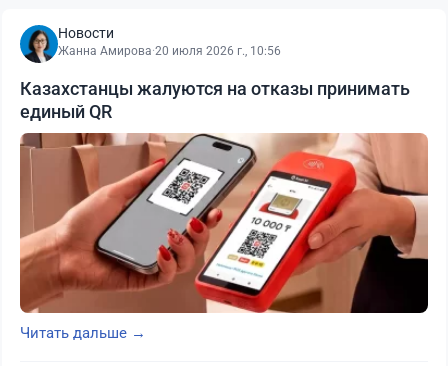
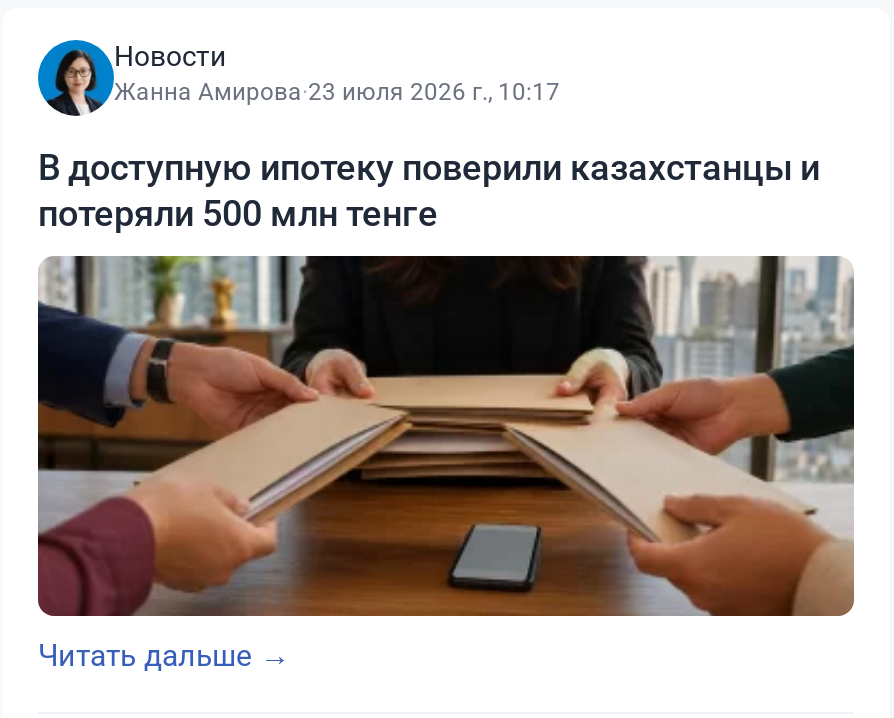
[58,44,281,58] Жанна Амирова·20 июля 2026 г., 10:56 -> [114,78,560,106] Жанна Амирова·23 июля 2026 г., 10:17
[20,78,410,122] Казахстанцы жалуются на отказы принимать | единый QR -> [38,146,820,234] В доступную ипотеку поверили казахстанцы и | потеряли 500 млн тенге
[19,132,429,314] [image] -> [36,254,856,618] [image]

